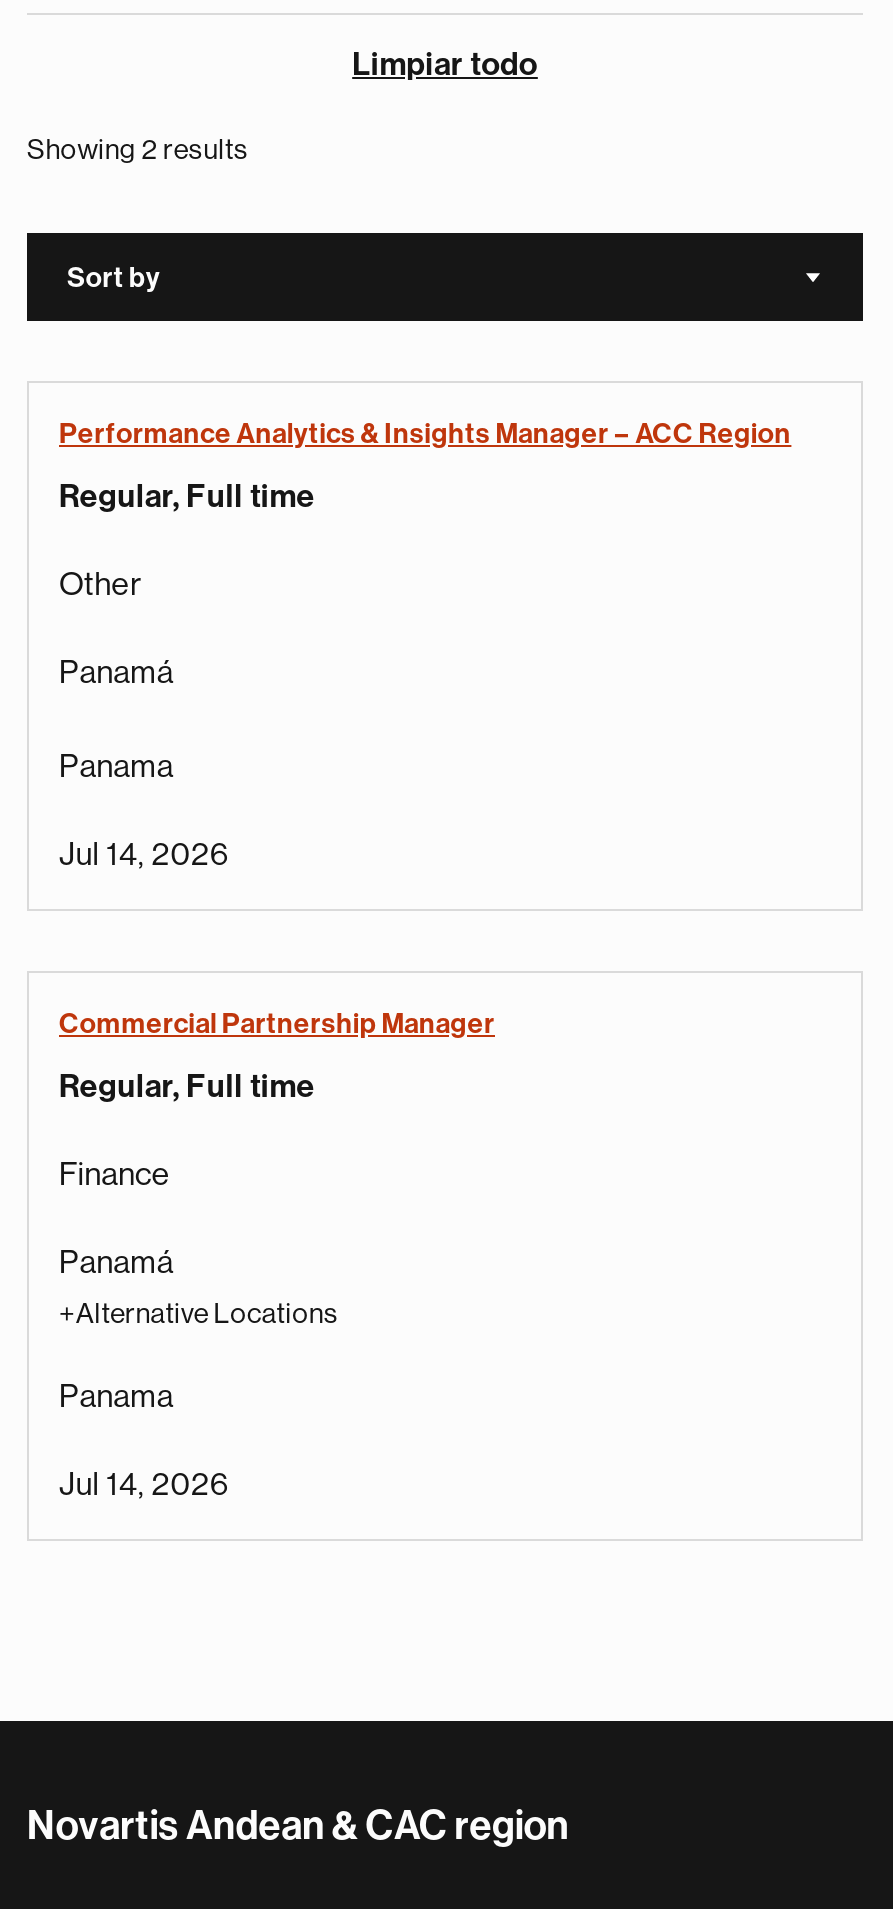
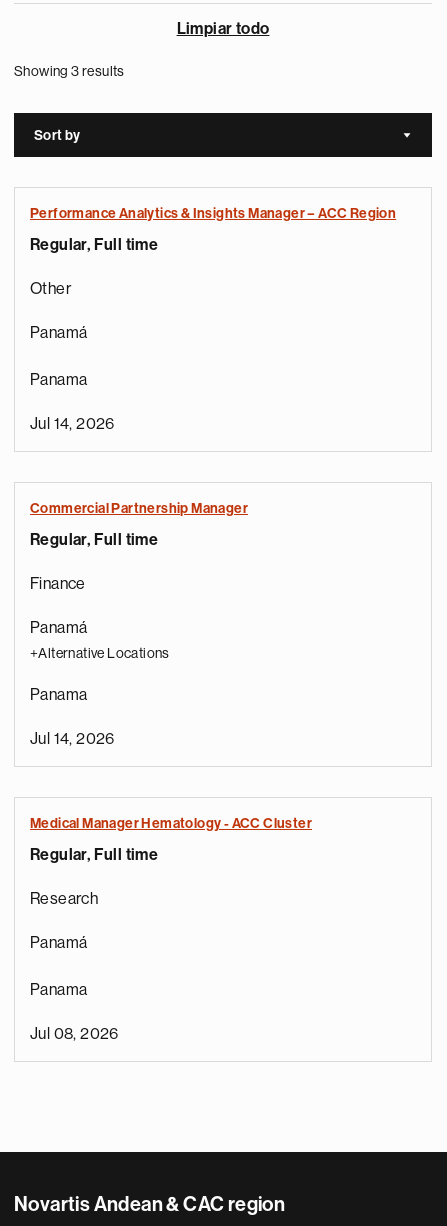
[27,135,249,163] Showing 2 results -> [14,64,125,78] Showing 3 results
none -> [30,816,312,1042] Medical Manager Hematology - ACC Cluster | Regular, Full time | Research | Panamá | Panama | Jul 08, 2026

